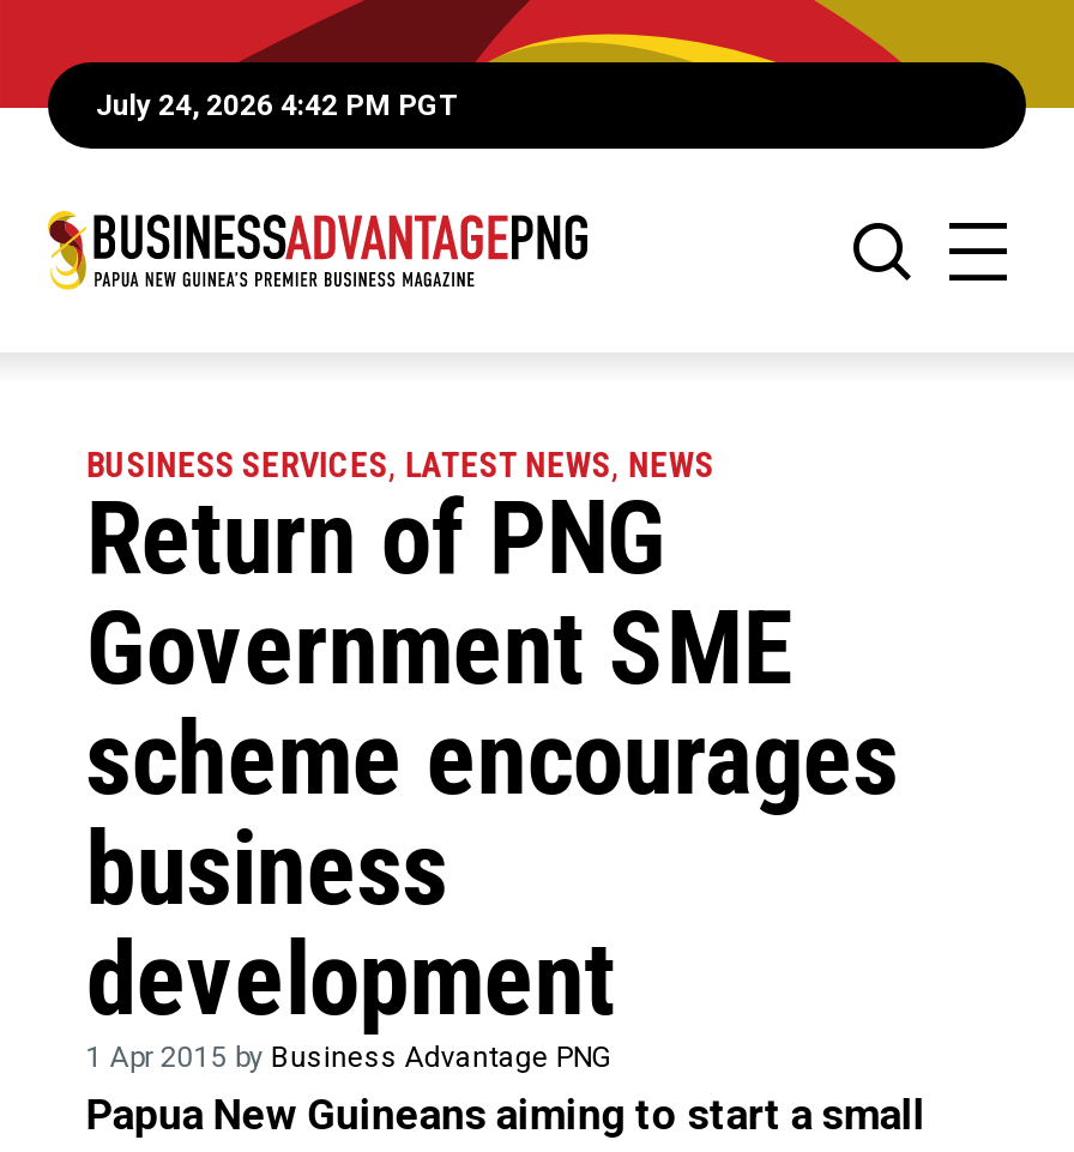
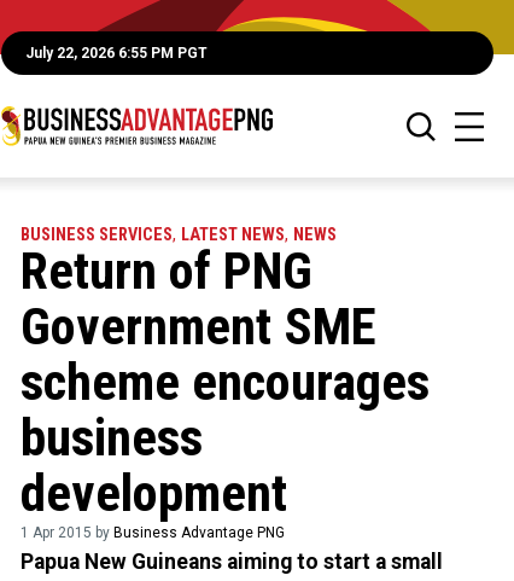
[96,89,458,122] July 24, 2026 4:42 PM PGT -> [25,45,208,62] July 22, 2026 6:55 PM PGT

